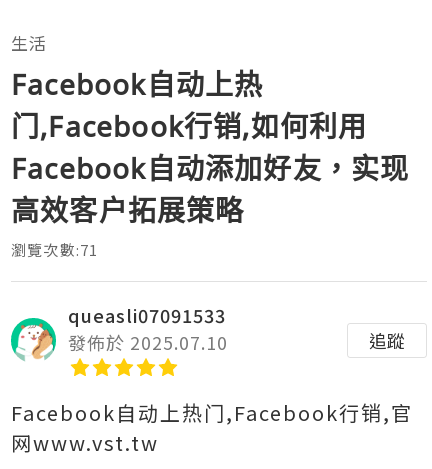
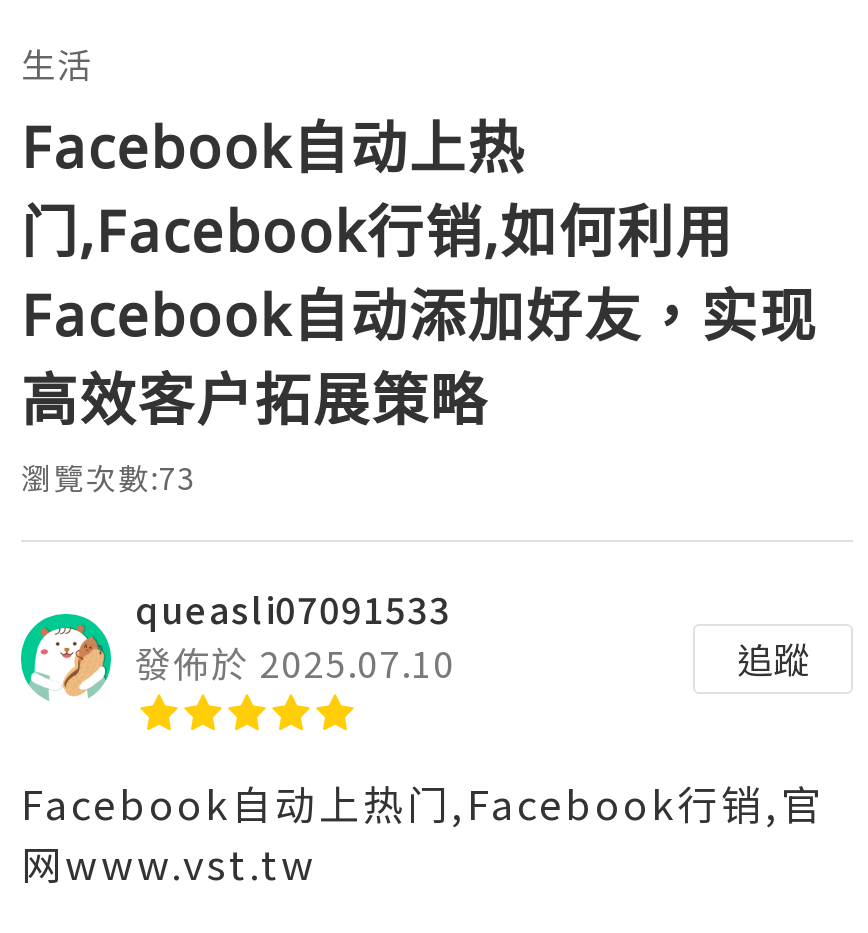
[11,239,98,260] 瀏覽次數:71 -> [21,456,196,498] 瀏覽次數:73

